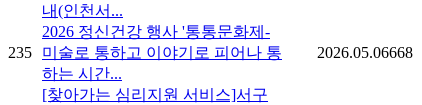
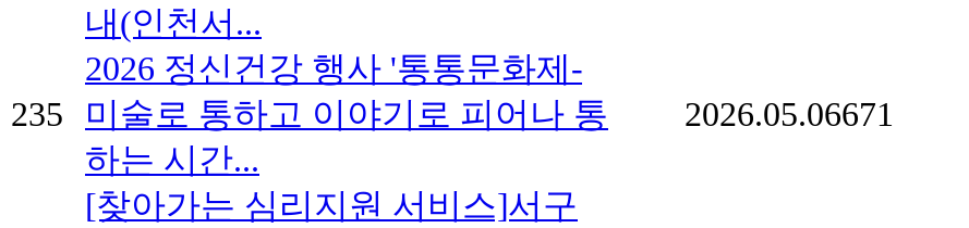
[317,44,413,61] 2026.05.06668 -> [685,95,894,132] 2026.05.06671

